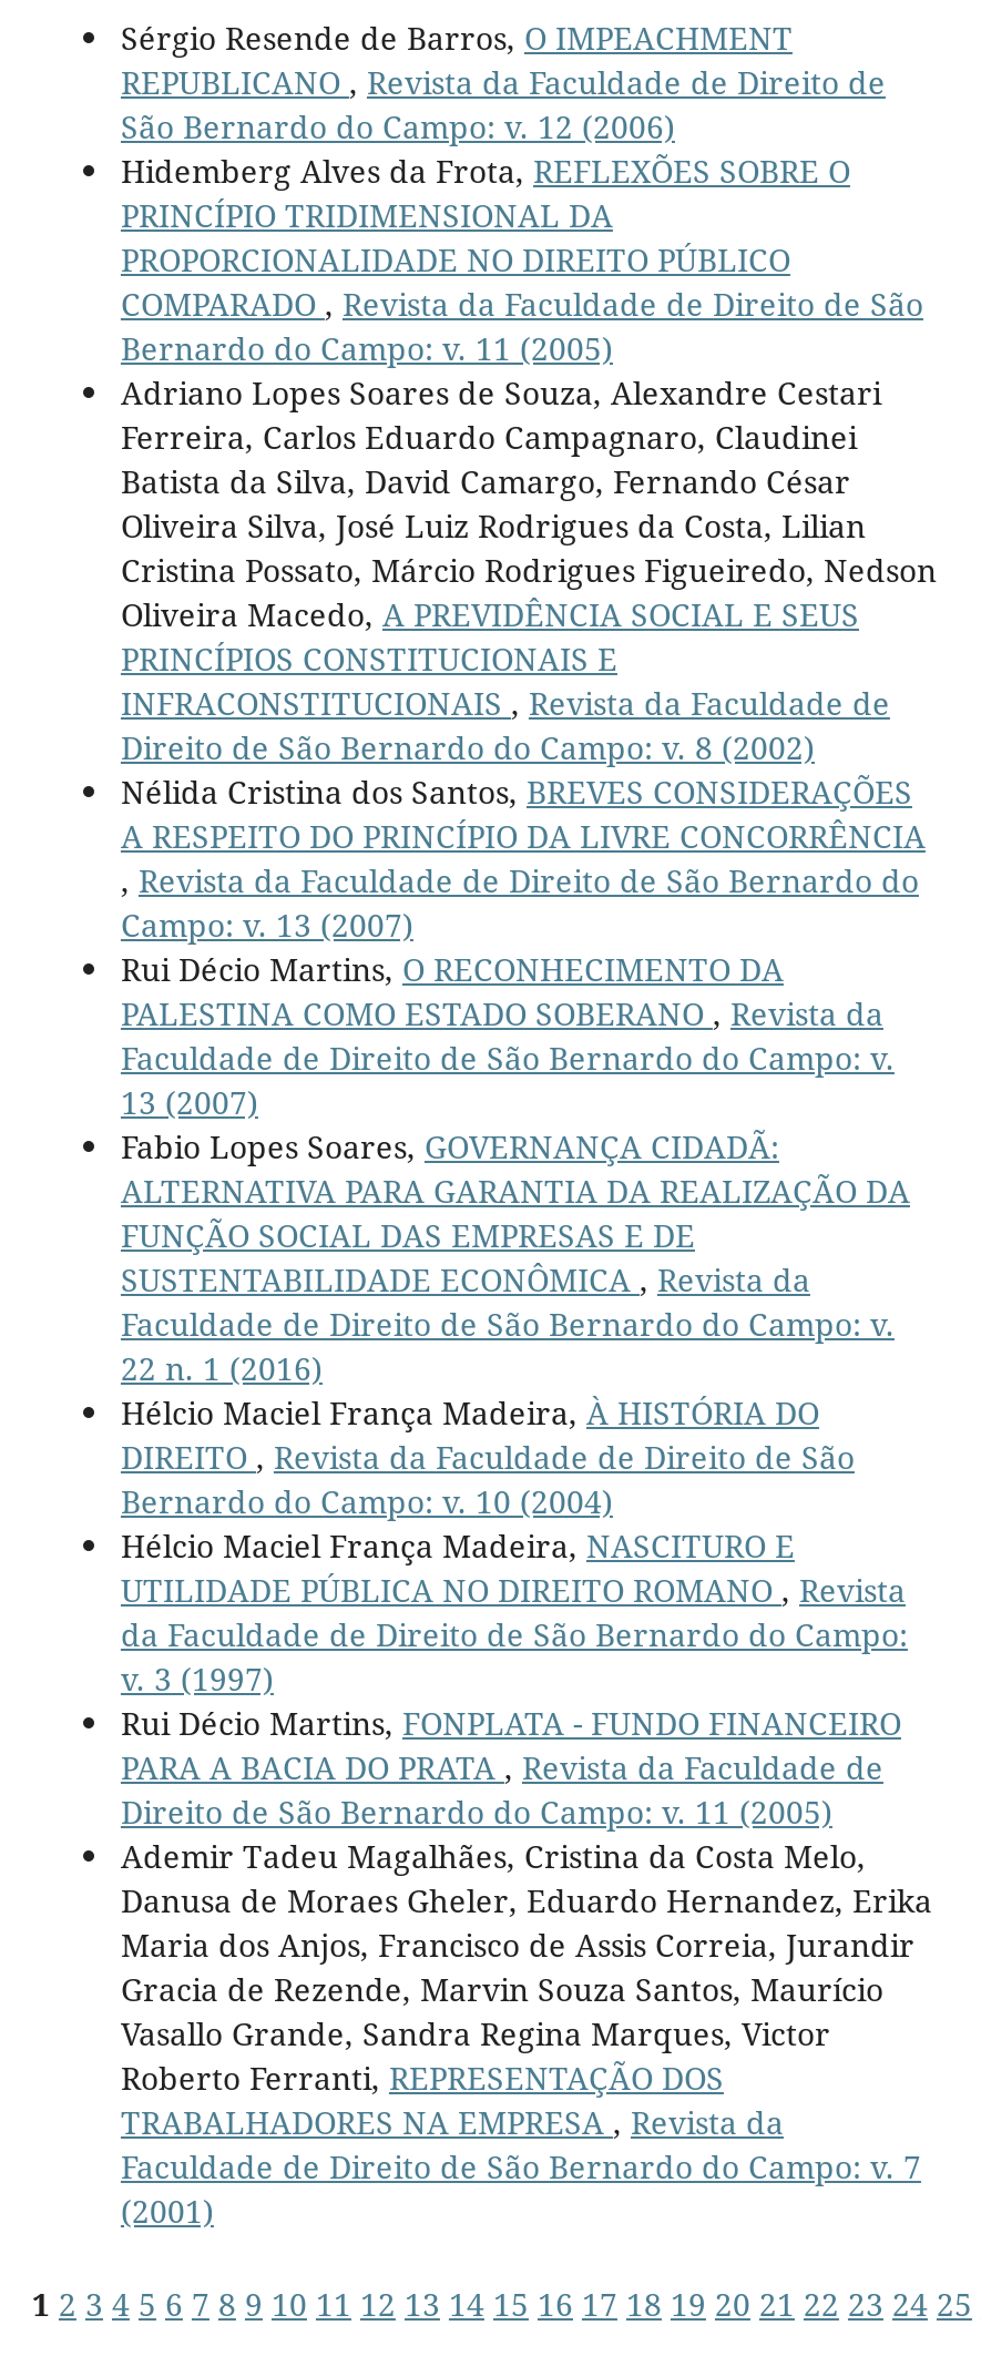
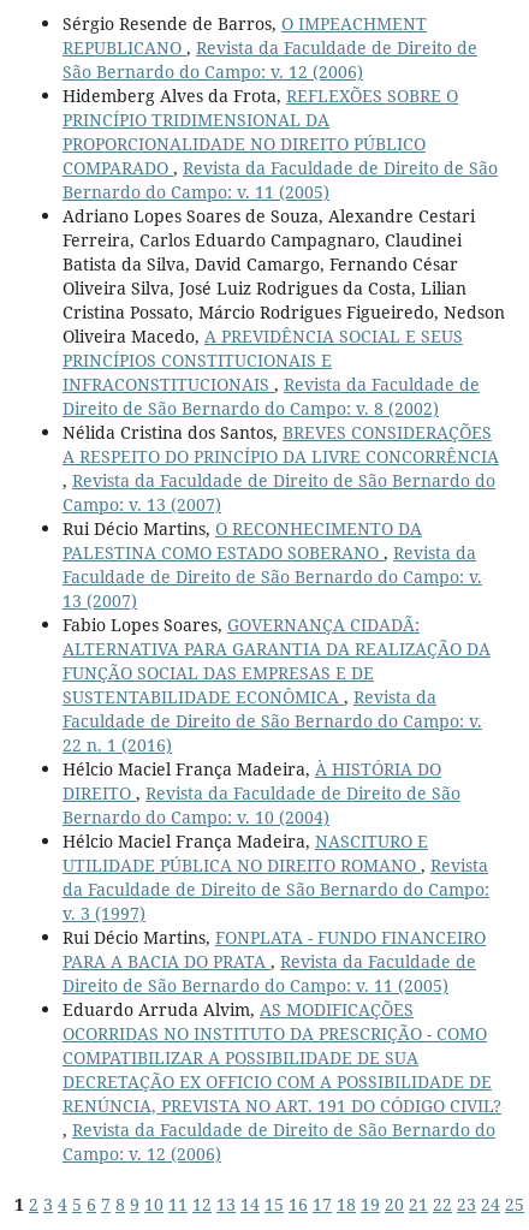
[121,1834,932,2231] Ademir Tadeu Magalhães, Cristina da Costa Melo, | Danusa de Moraes Gheler, Eduardo Hernandez, Erika | Maria dos Anjos, Francisco de Assis Correia, Jurandir | Gracia de Rezende, Marvin Souza Santos, Maurício | Vasallo Grande, Sandra Regina Marques, Victor | Roberto Ferranti, REPRESENTAÇÃO DOS | TRABALHADORES NA EMPRESA, Revista da | Faculdade de Direito de São Bernardo do Campo: v. 7 | (2001) -> [63,998,501,1165] Eduardo Arruda Alvim, AS MODIFICAÇÕES | OCORRIDAS NO INSTITUTO DA PRESCRIÇÃO - COMO | COMPATIBILIZAR A POSSIBILIDADE DE SUA | DECRETAÇÃO EX OFFICIO COM A POSSIBILIDADE DE | RENÚNCIA, PREVISTA NO ART. 191 DO CÓDIGO CIVIL? | , Revista da Faculdade de Direito de São Bernardo do | Campo: v. 12 (2006)

